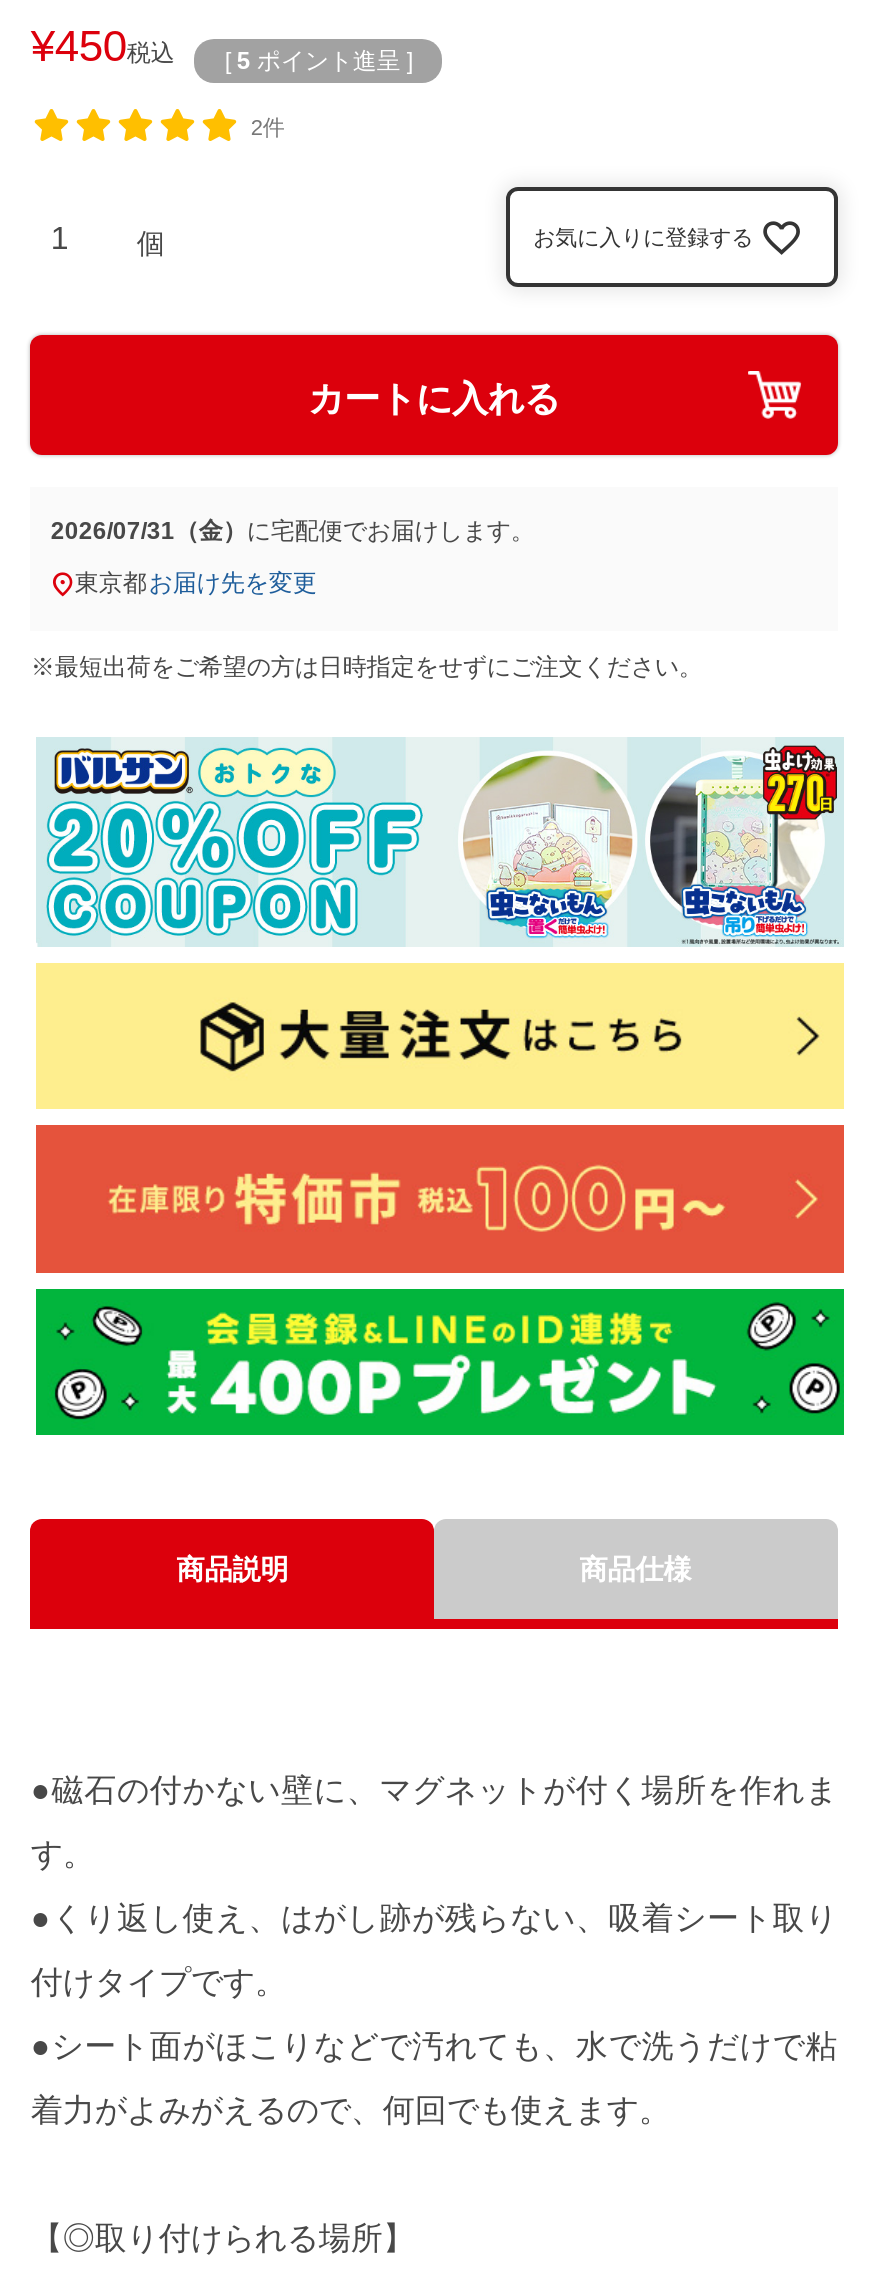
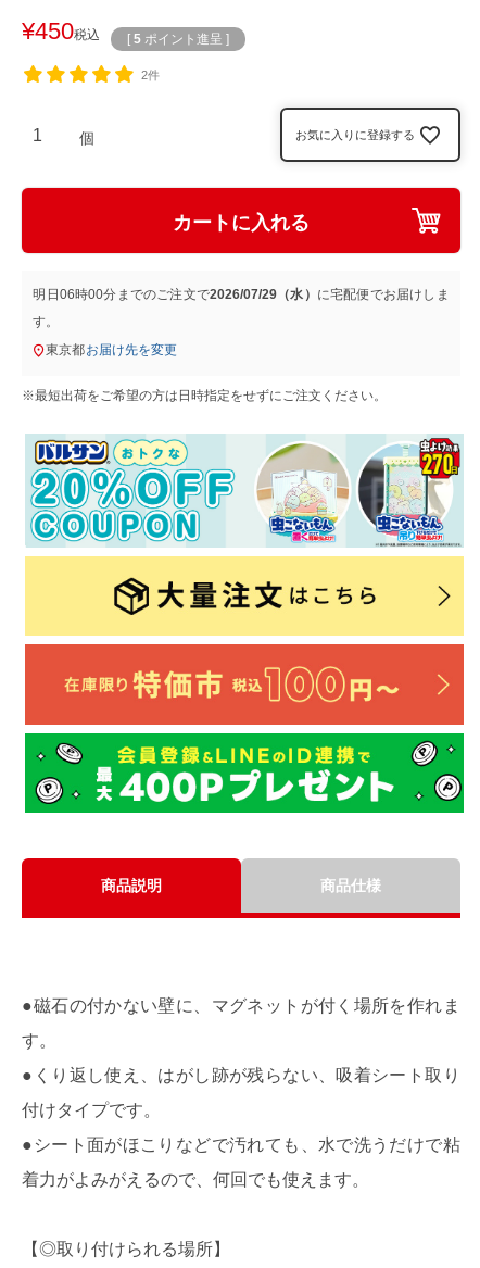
[51,517,535,545] 2026/07/31（金）に宅配便でお届けします。 -> [33,287,449,329] 明日06時00分までのご注文で2026/07/29（水）に宅配便でお届けしま | す。

